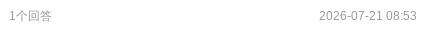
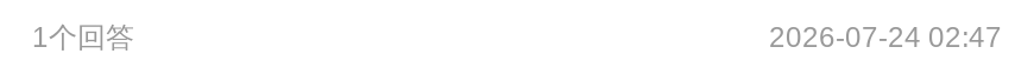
[319,9,417,23] 2026-07-21 08:53 -> [769,21,1002,54] 2026-07-24 02:47

